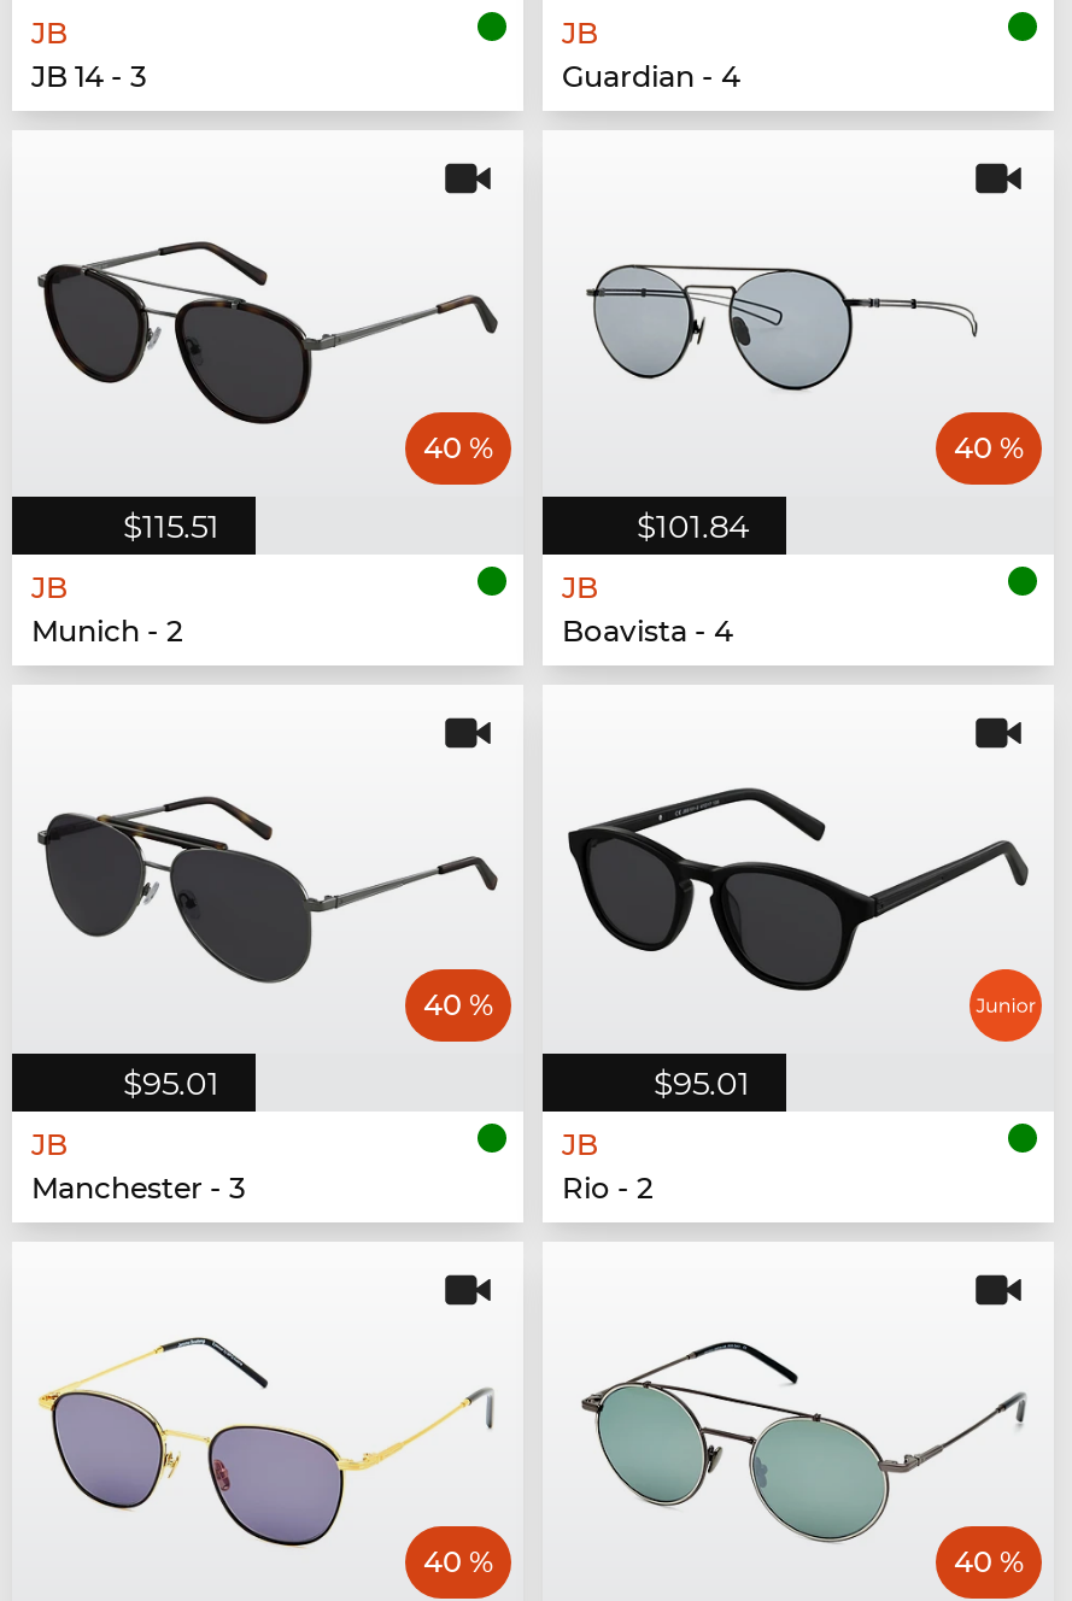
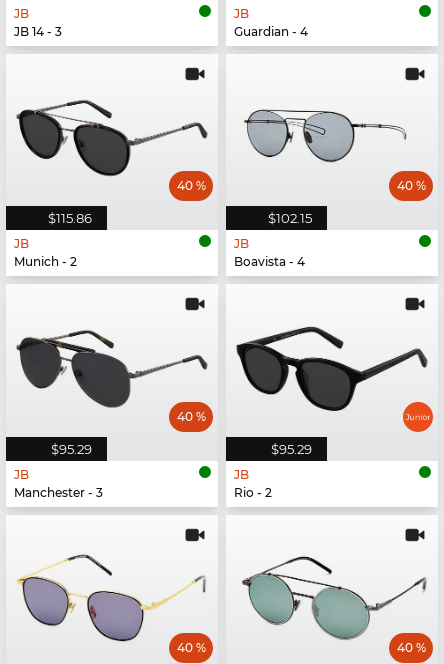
[123,507,219,546] $115.51 -> [48,210,92,226] $115.86
[637,507,750,546] $101.84 -> [268,210,312,226] $102.15
[123,1064,219,1102] $95.01 -> [51,441,92,457] $95.29
[654,1064,750,1102] $95.01 -> [271,441,312,457] $95.29

